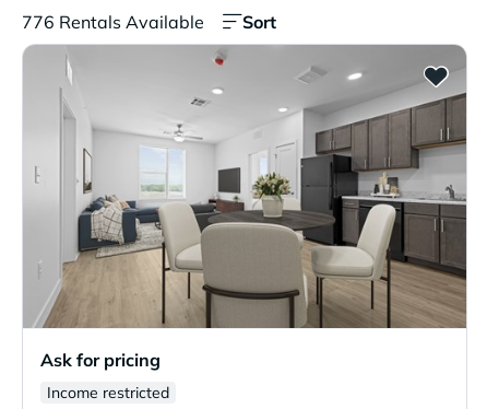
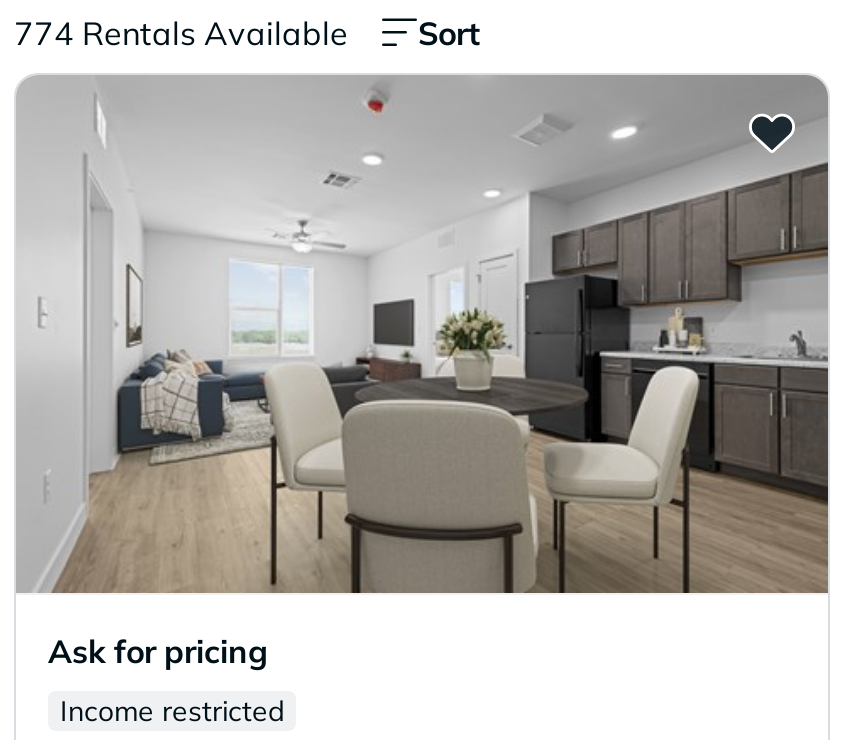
[22,11,204,33] 776 Rentals Available -> [14,13,348,53] 774 Rentals Available

